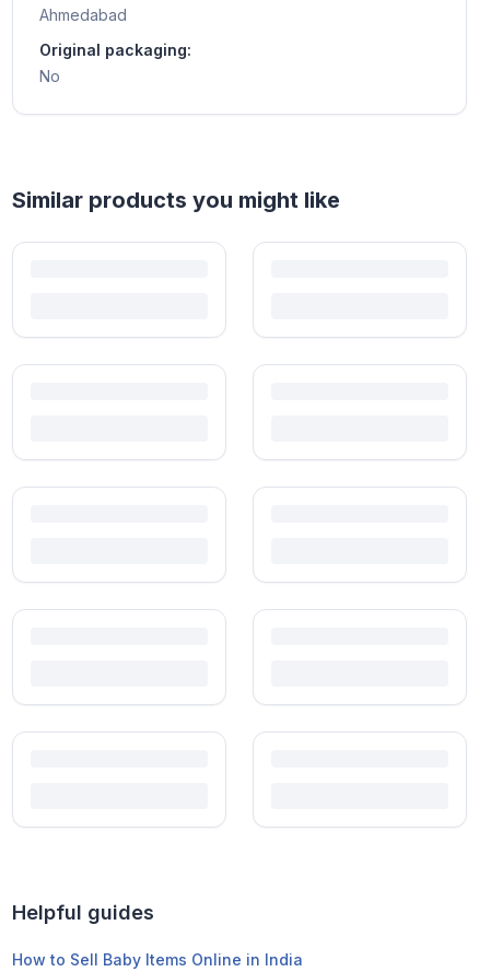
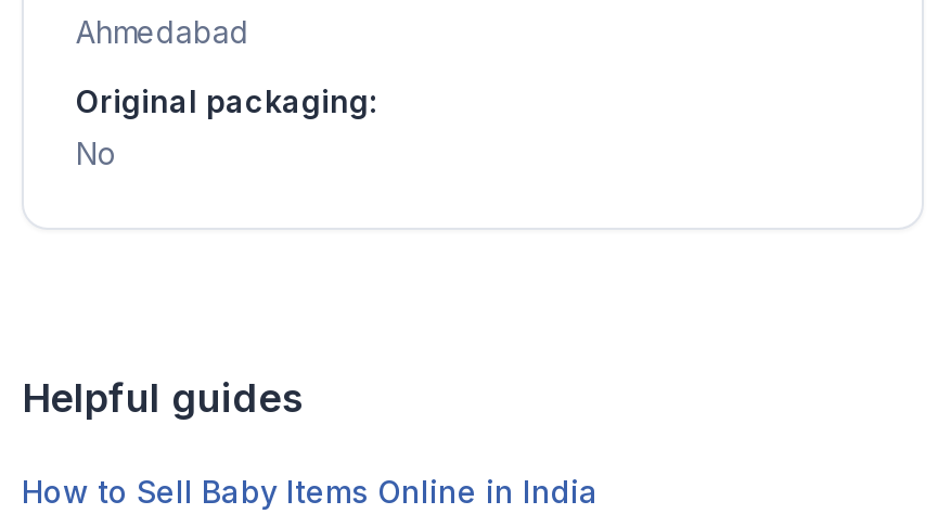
[12,188,340,214] Similar products you might like -> none

